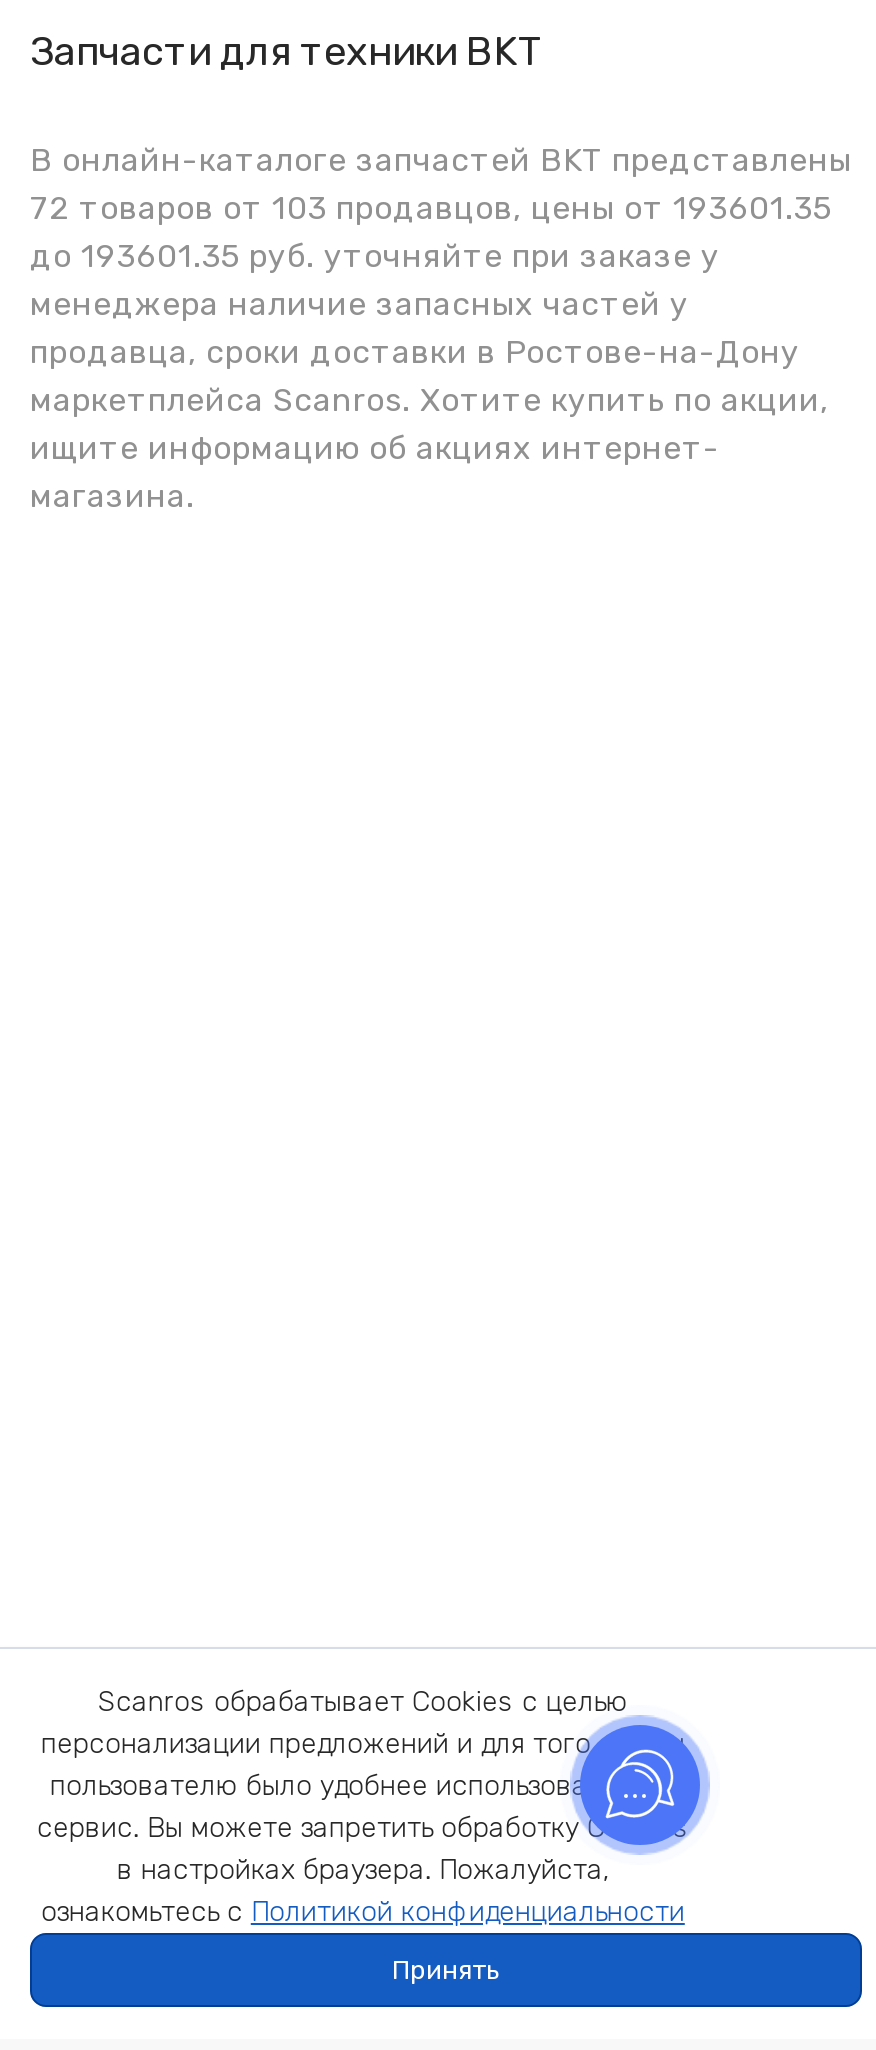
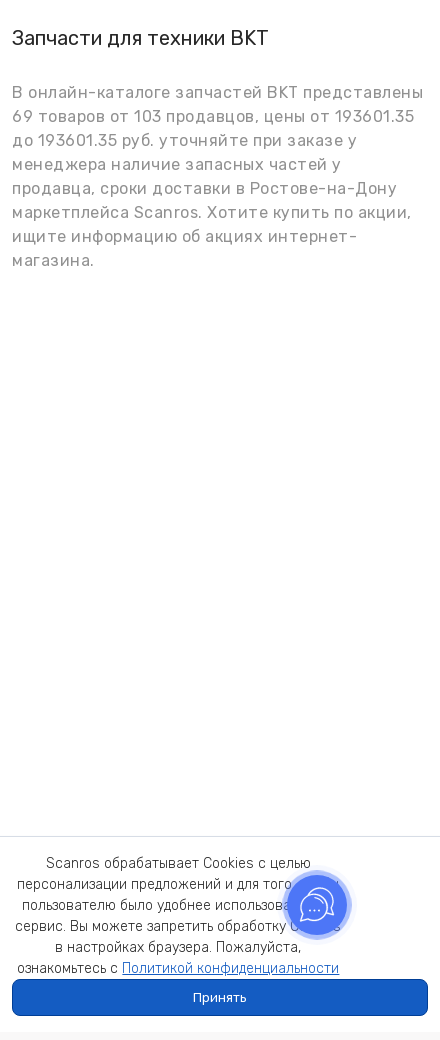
[30,189,832,227] 72 товаров от 103 продавцов, цены от 193601.35 -> [12,107,414,126] 69 товаров от 103 продавцов, цены от 193601.35

